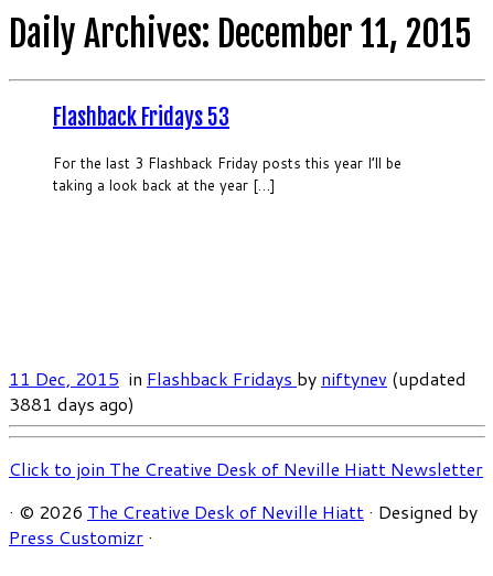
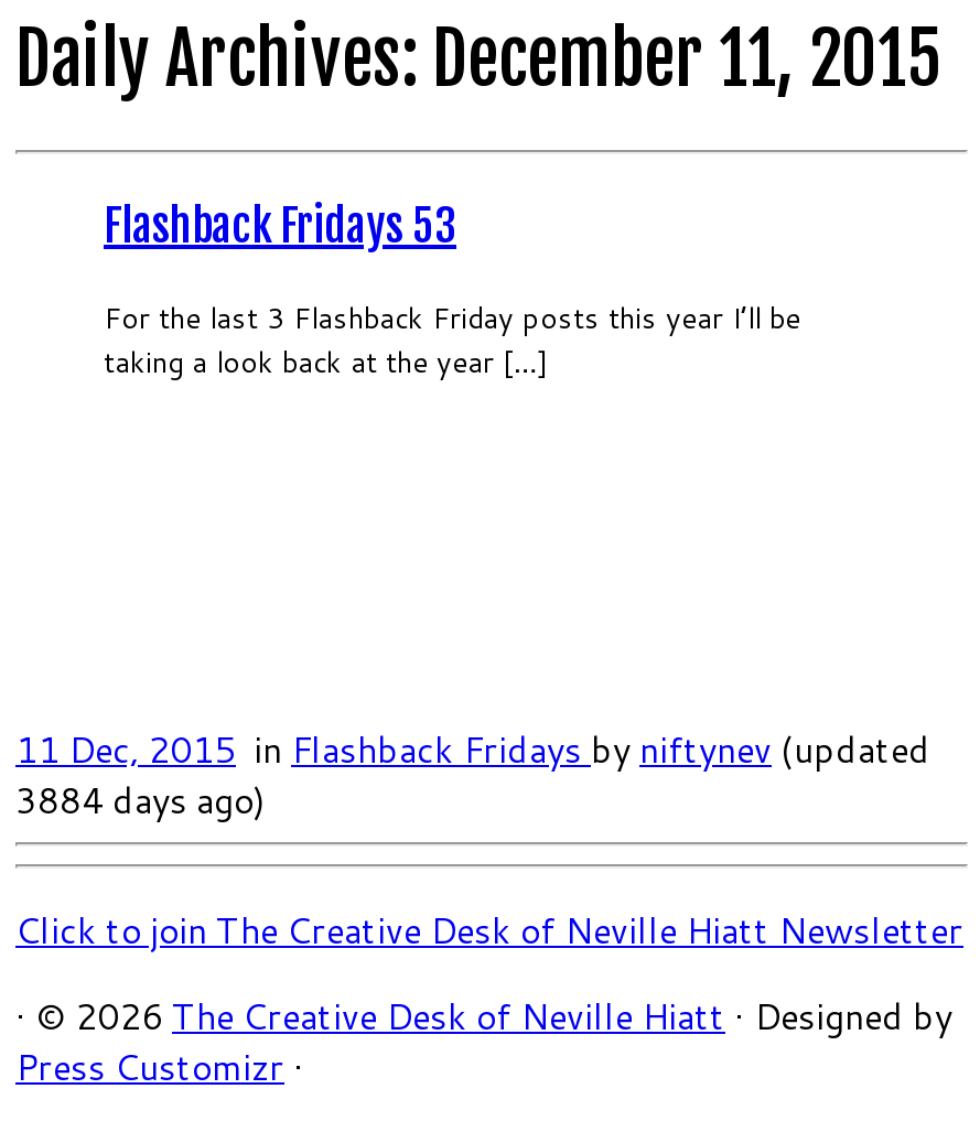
[9,391,135,416] 3881 days ago) -> [15,773,267,824] 3884 days ago)

